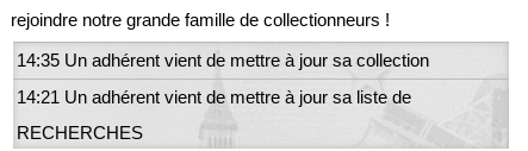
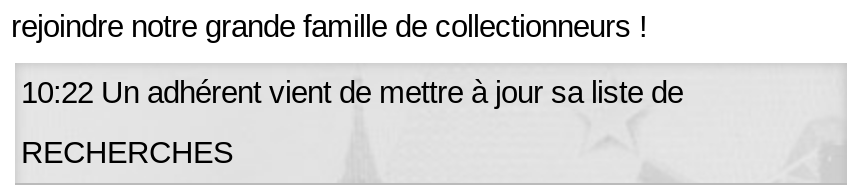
[17,49,429,106] 14:35 Un adhérent vient de mettre à jour sa collection | 14:21 Un adhérent vient de mettre à jour sa liste de -> [21,75,683,109] 10:22 Un adhérent vient de mettre à jour sa liste de

